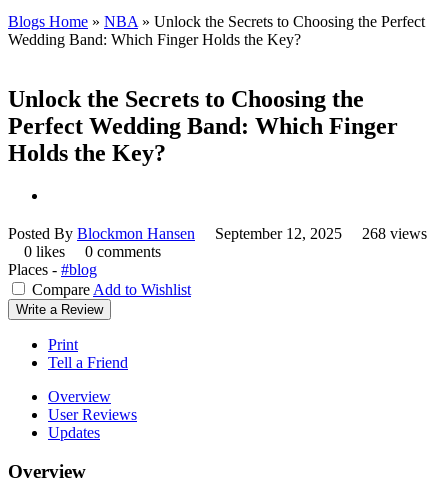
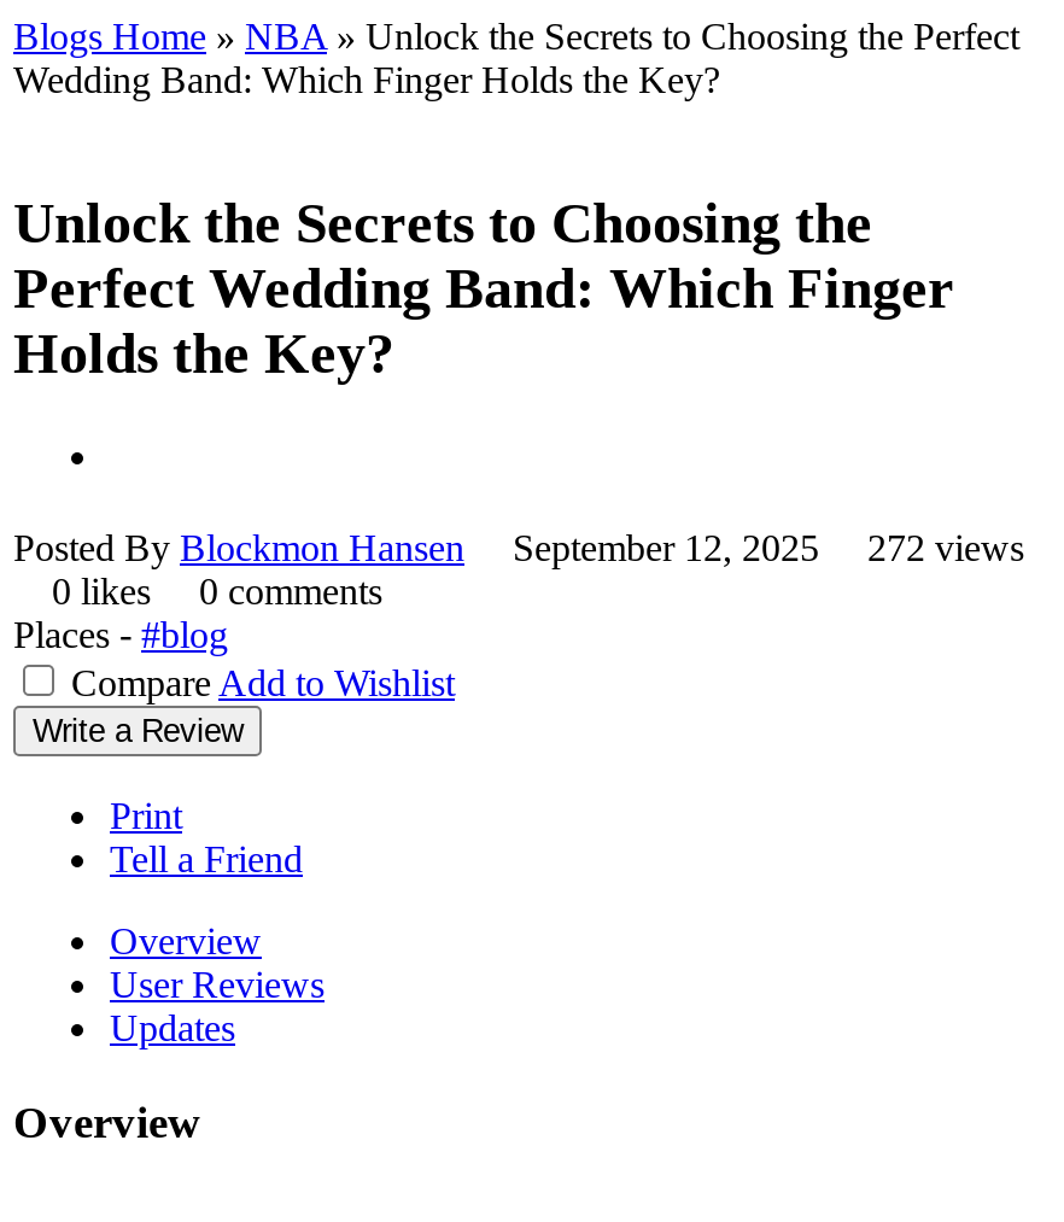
[8,225,427,242] Posted By Blockmon Hansen September 12, 2025 268 views -> [13,528,1024,569] Posted By Blockmon Hansen September 12, 2025 272 views

